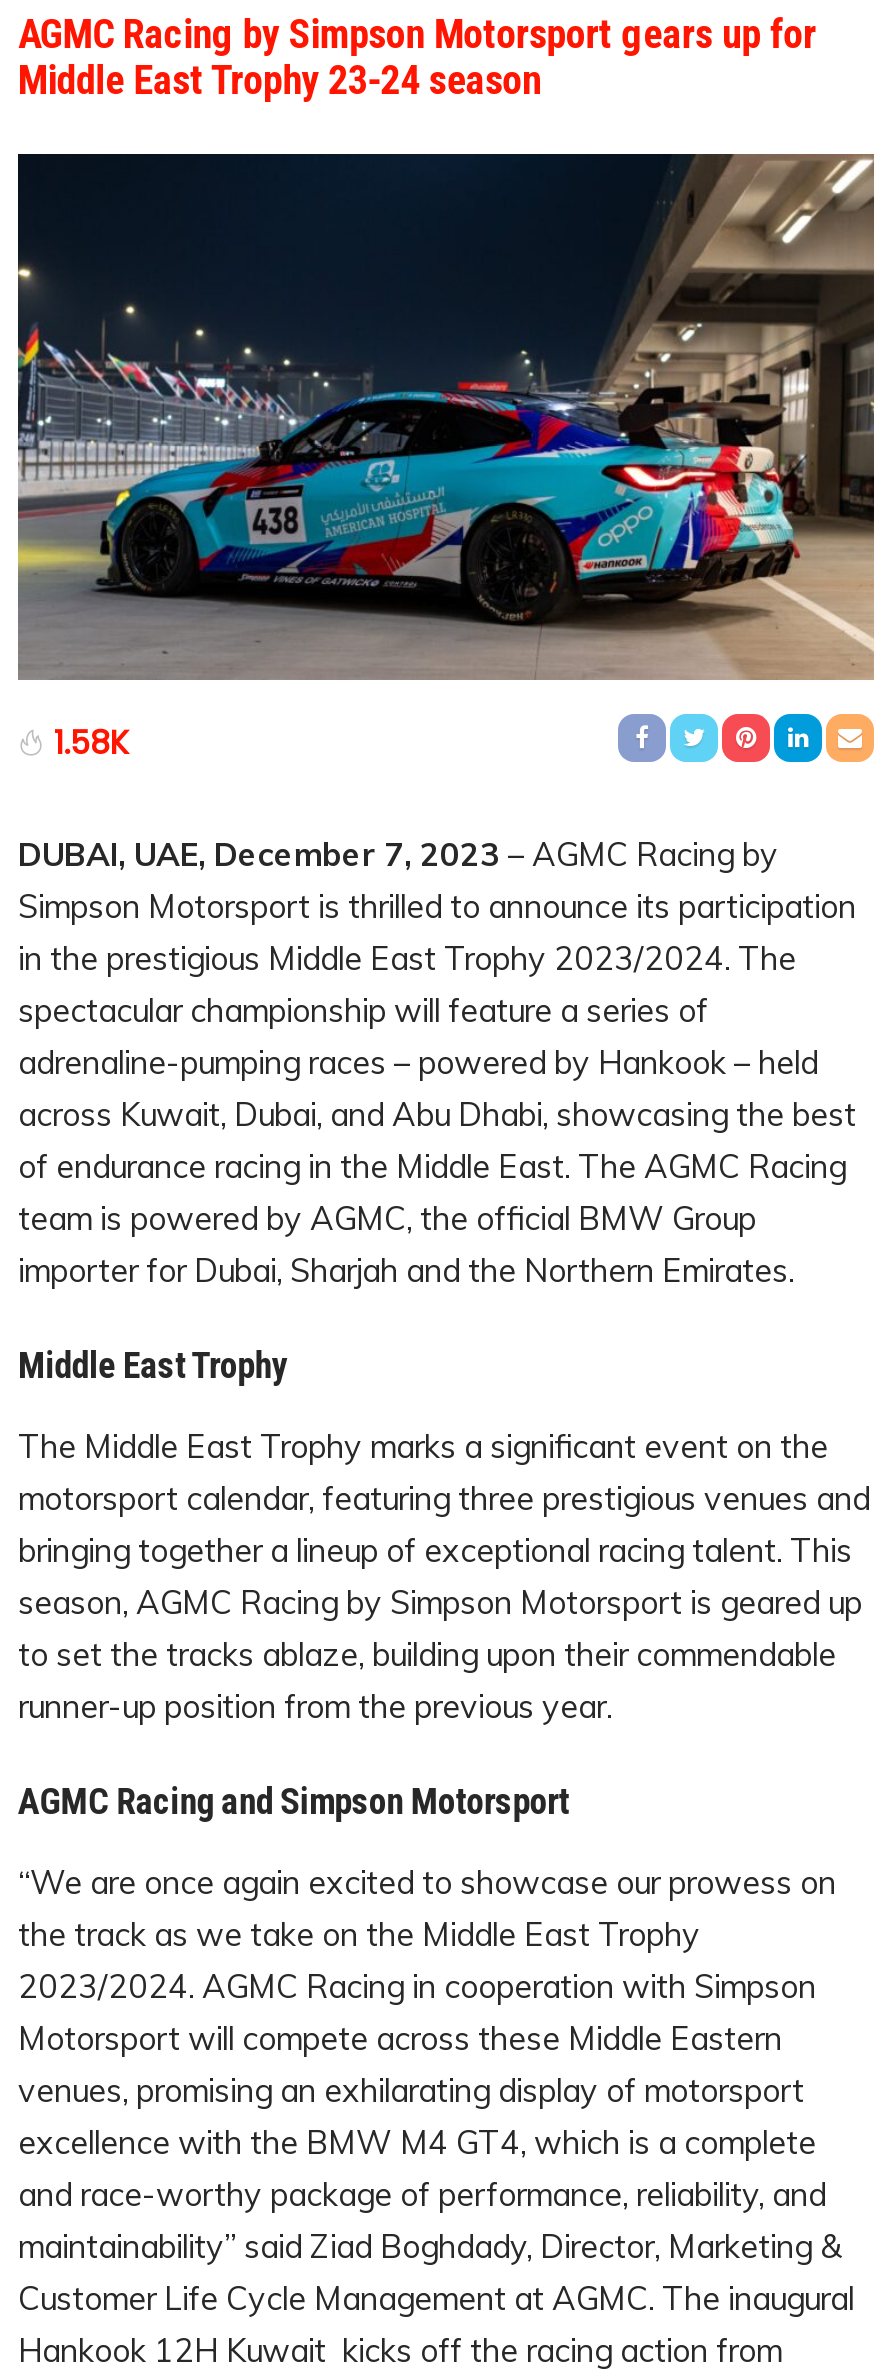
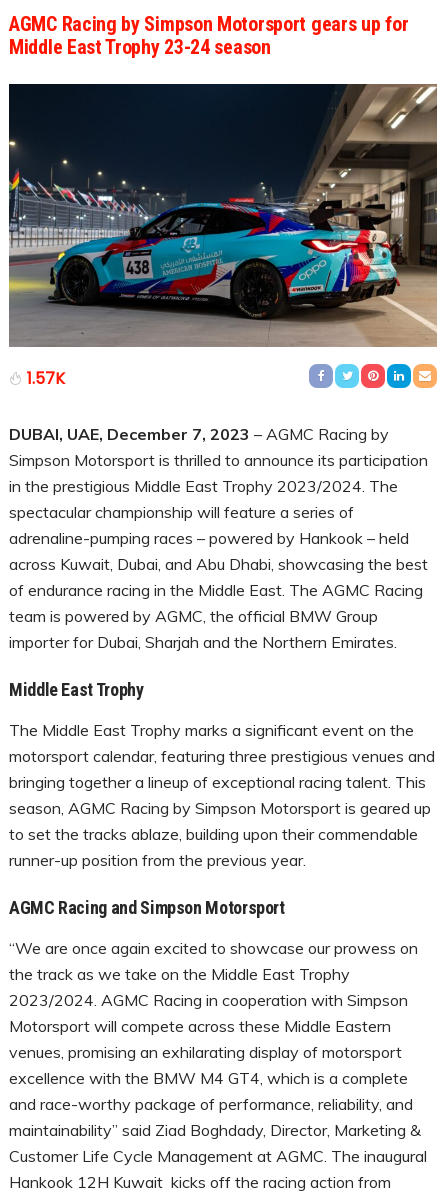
[54,720,130,766] 1.58K -> [27,367,65,390] 1.57K

